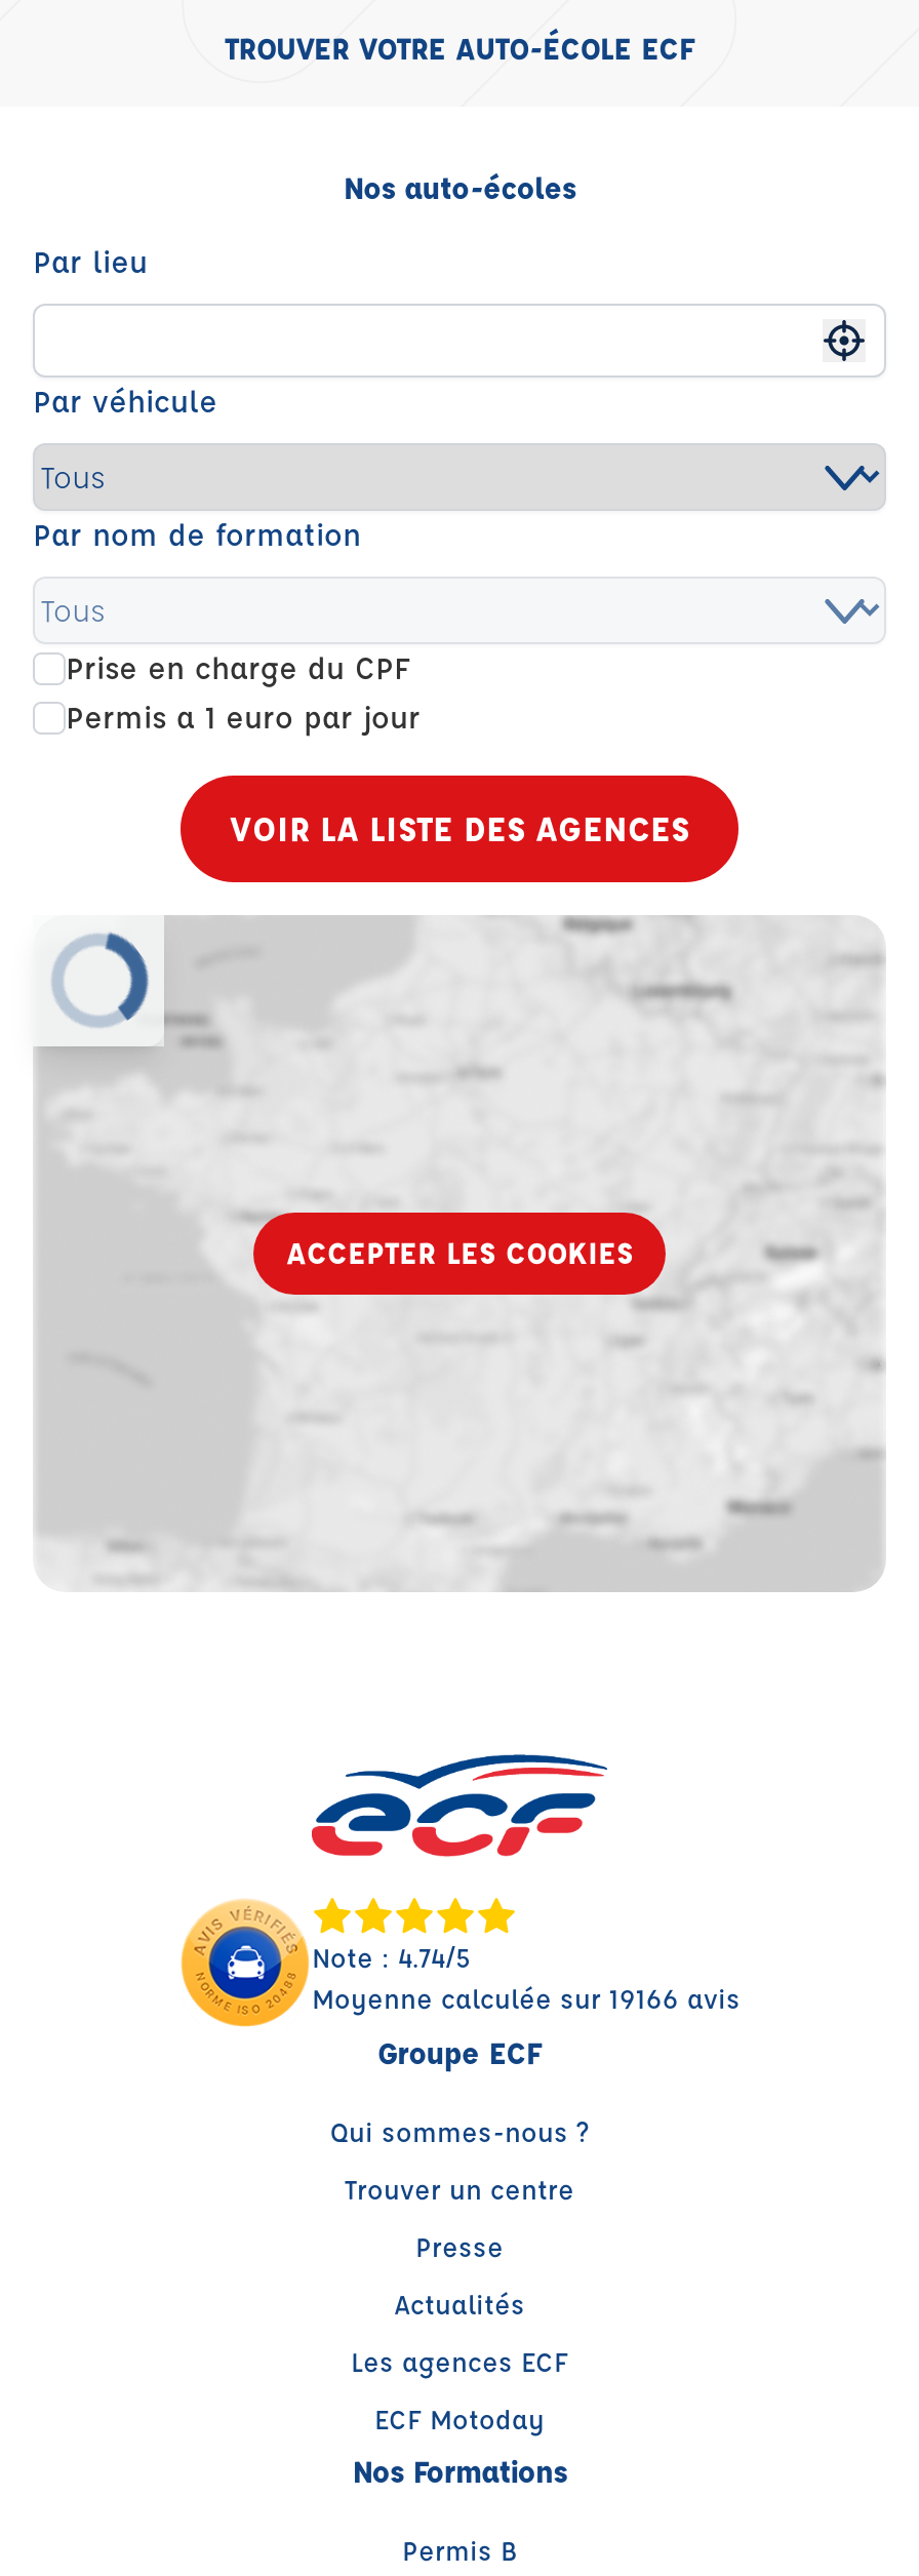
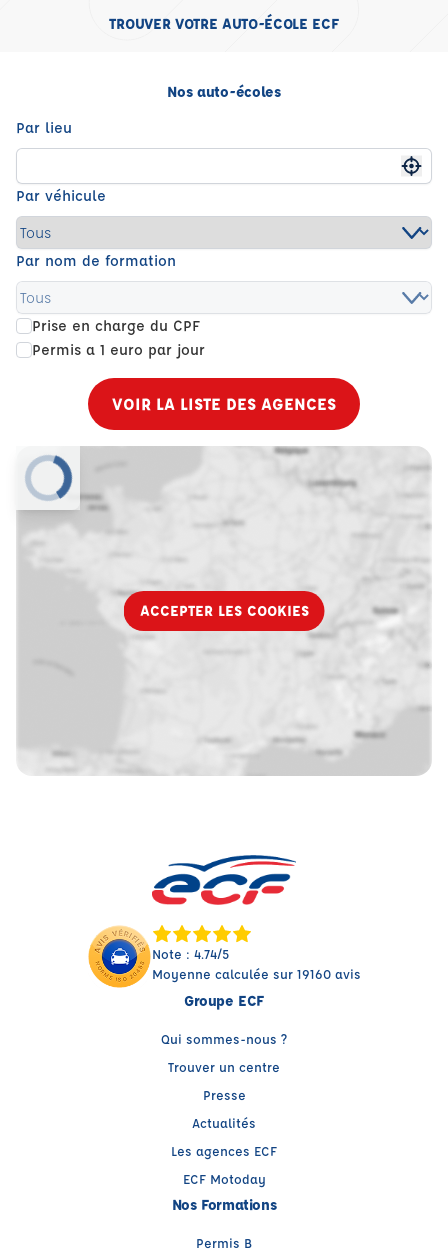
[312,1980,741,2015] Moyenne calculée sur 19166 avis -> [152,965,361,982] Moyenne calculée sur 19160 avis

